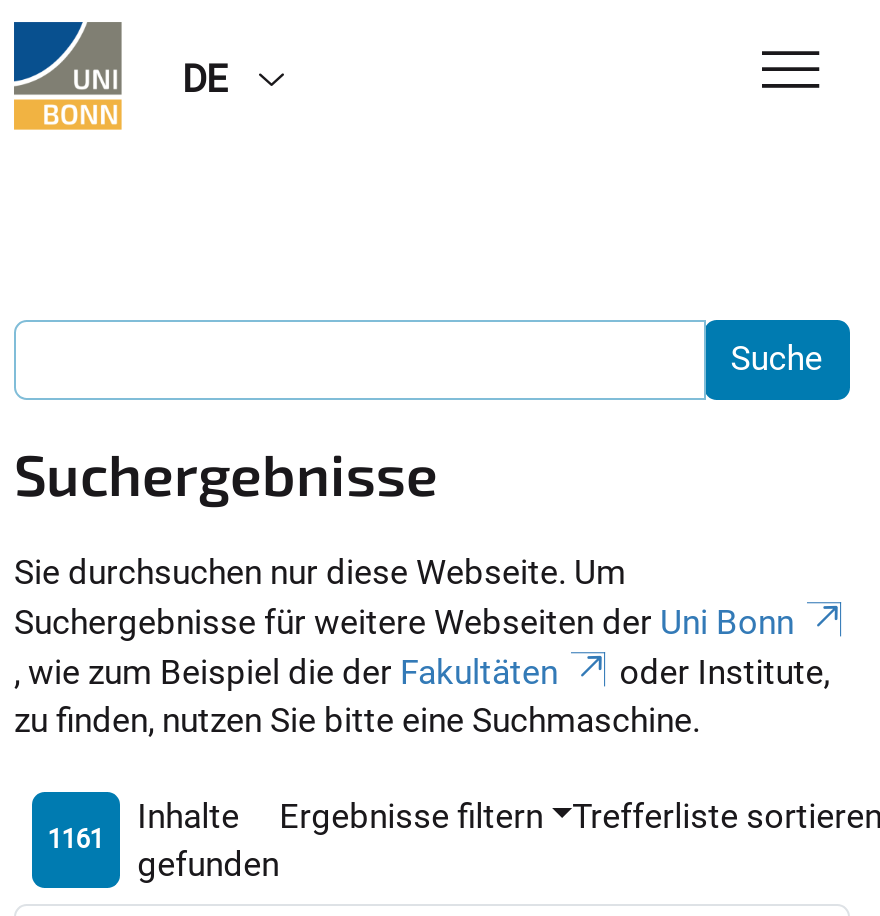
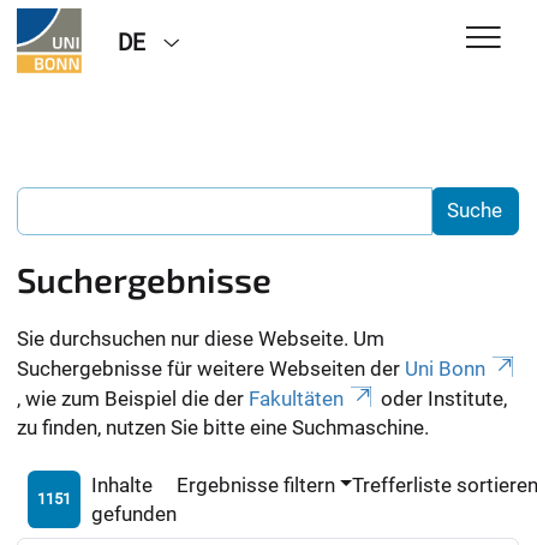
[48,824,104,854] 1161 -> [37,490,71,508] 1151

